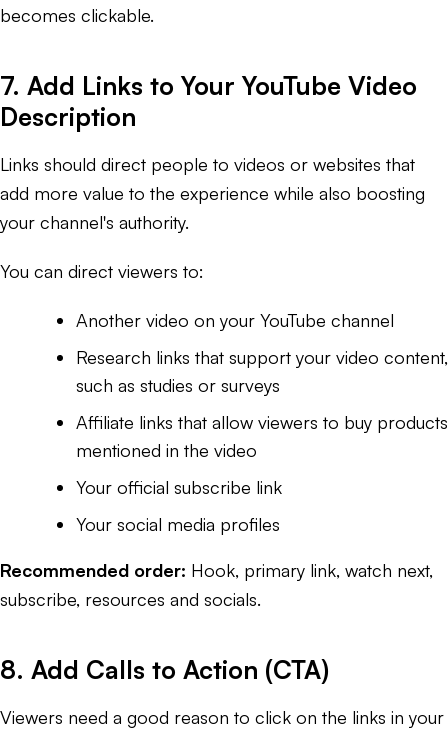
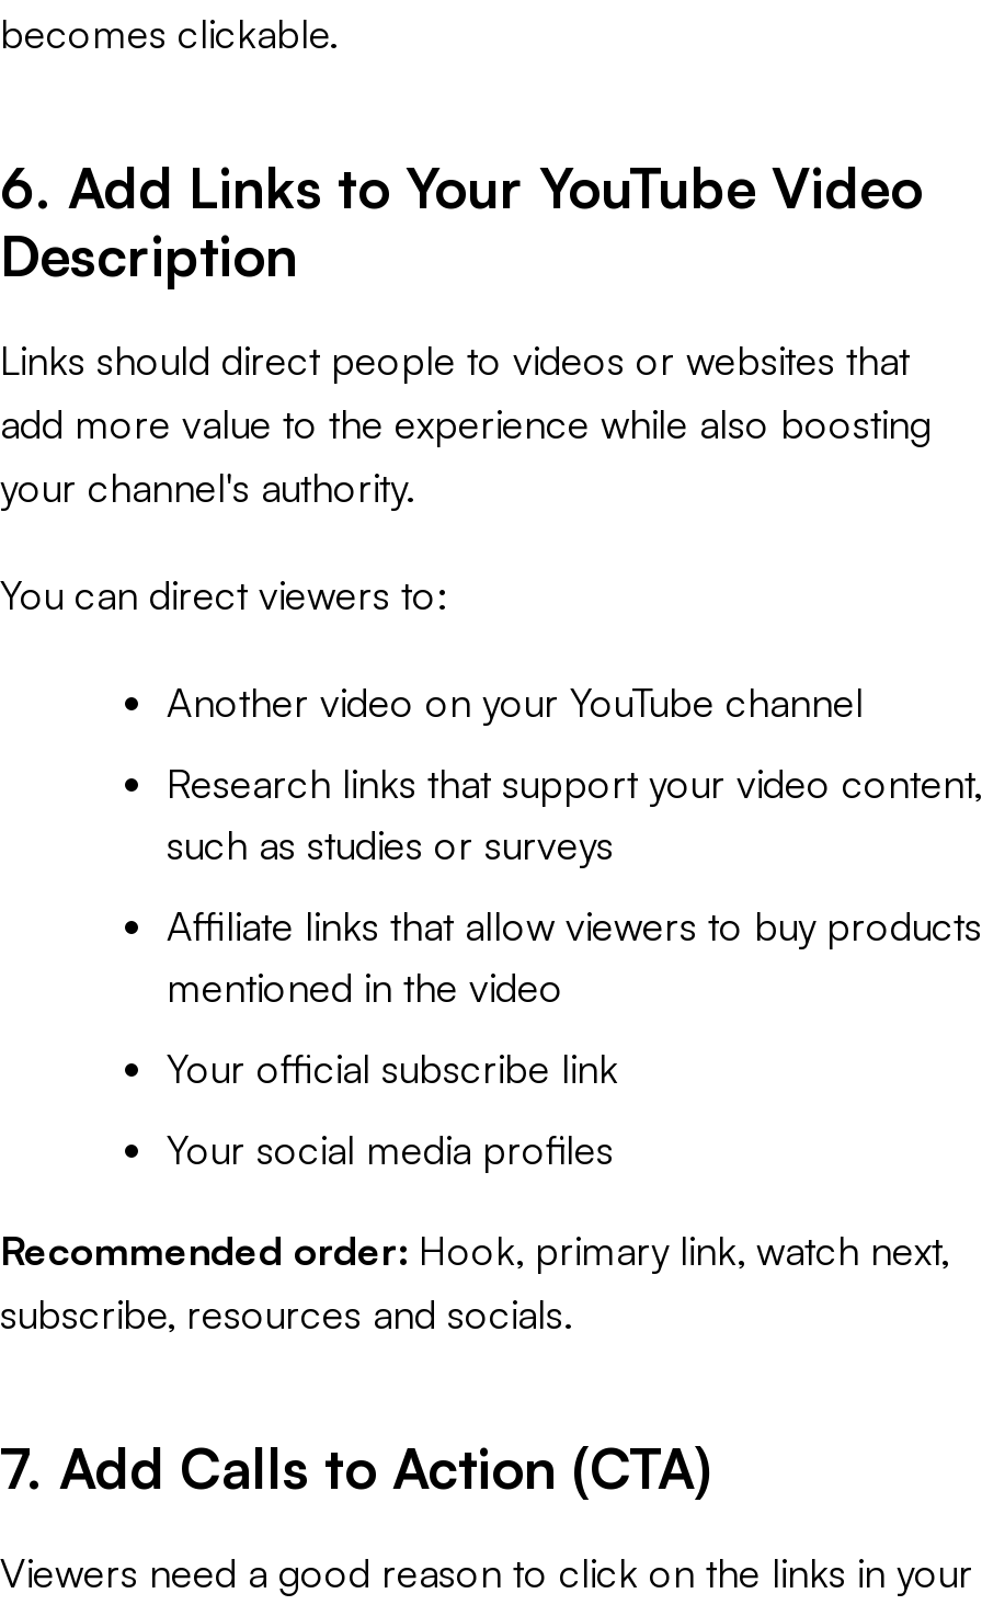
[0,70,417,101] 7. Add Links to Your YouTube Video -> [0,153,923,221] 6. Add Links to Your YouTube Video
[0,654,329,685] 8. Add Calls to Action (CTA) -> [0,1434,712,1502] 7. Add Calls to Action (CTA)

